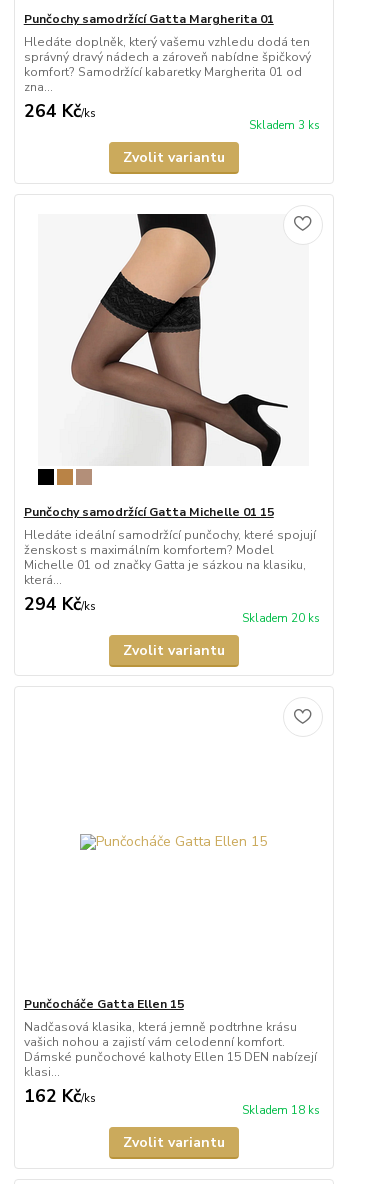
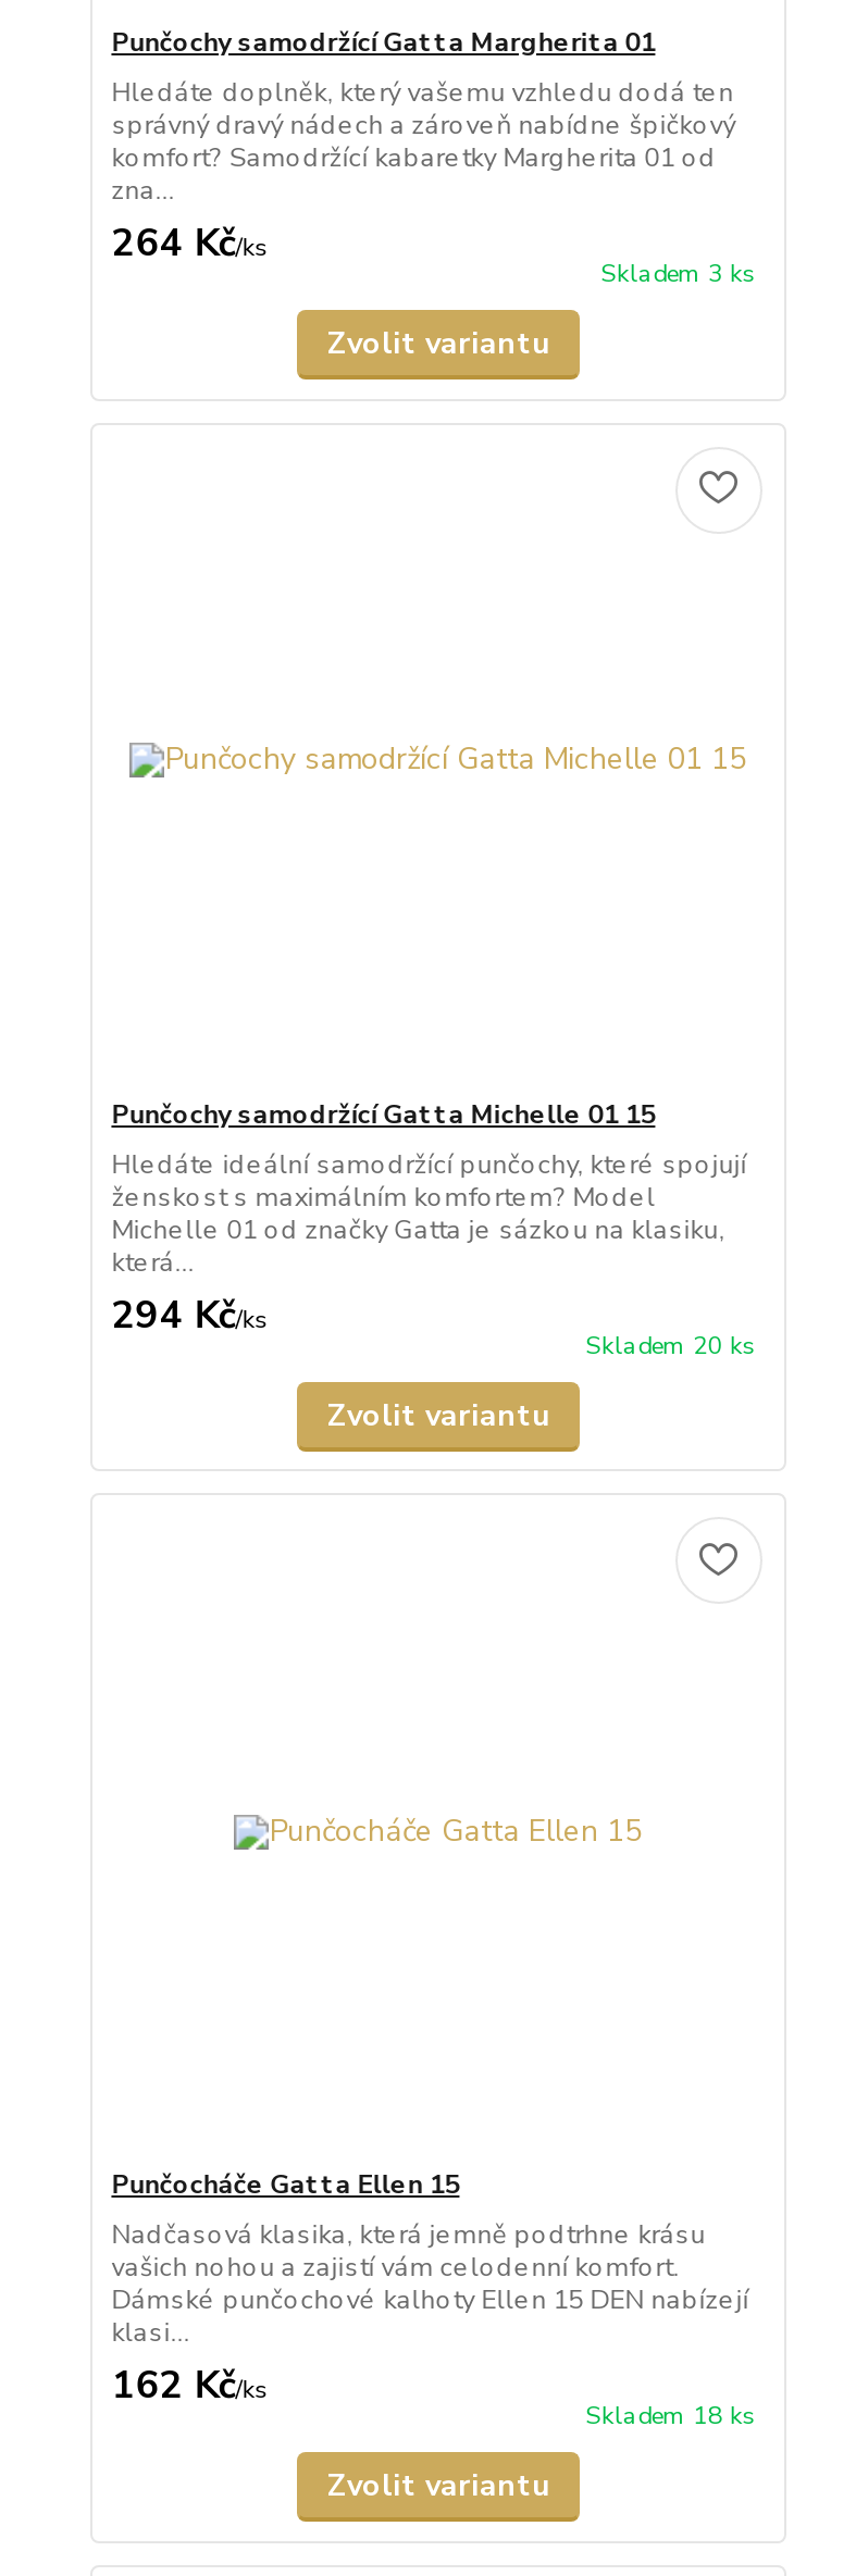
[32,213,292,486] [image] -> none

